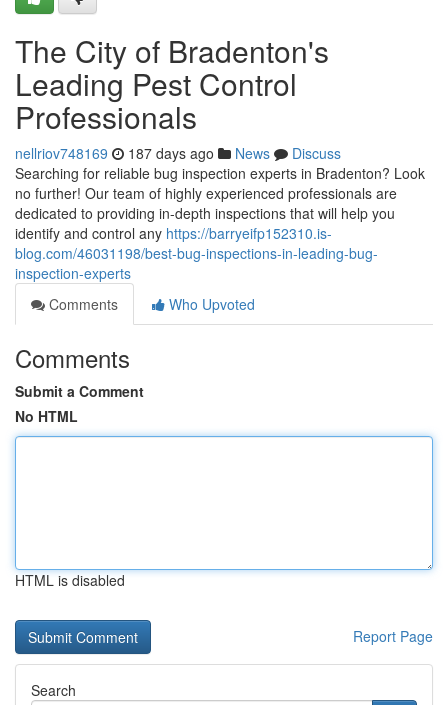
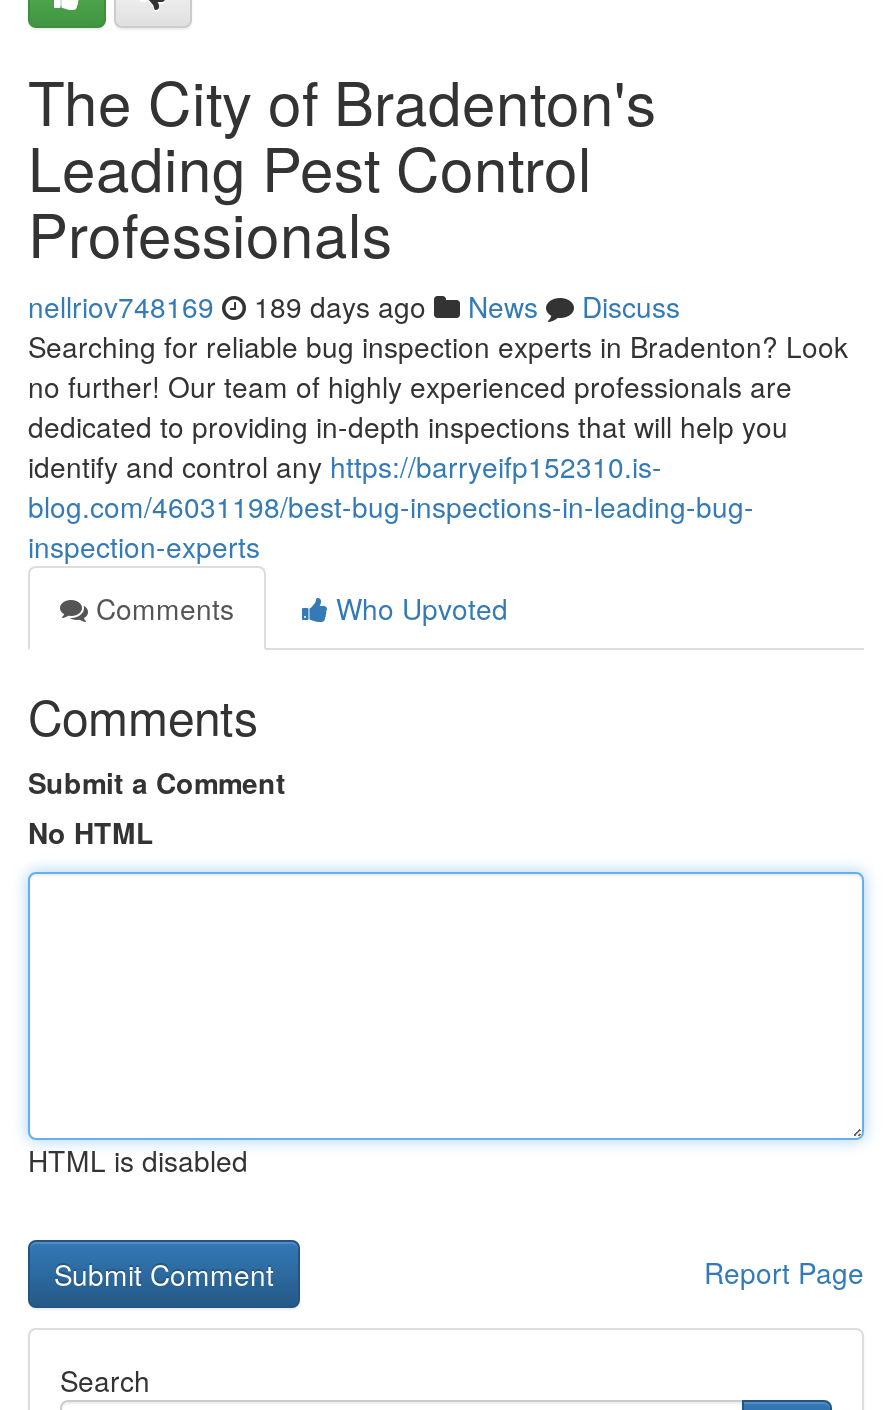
[15,143,341,163] nellriov748169 187 days ago News Discuss -> [28,286,680,326] nellriov748169 189 days ago News Discuss

